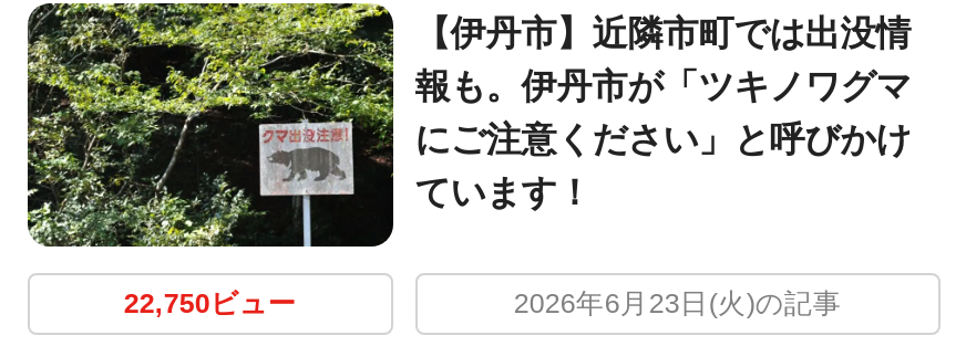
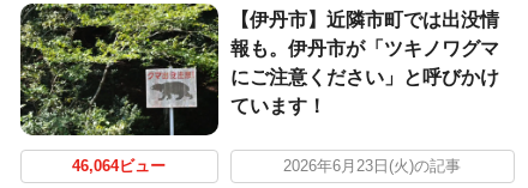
[124,288,296,319] 22,750ビュー -> [72,158,166,174] 46,064ビュー

